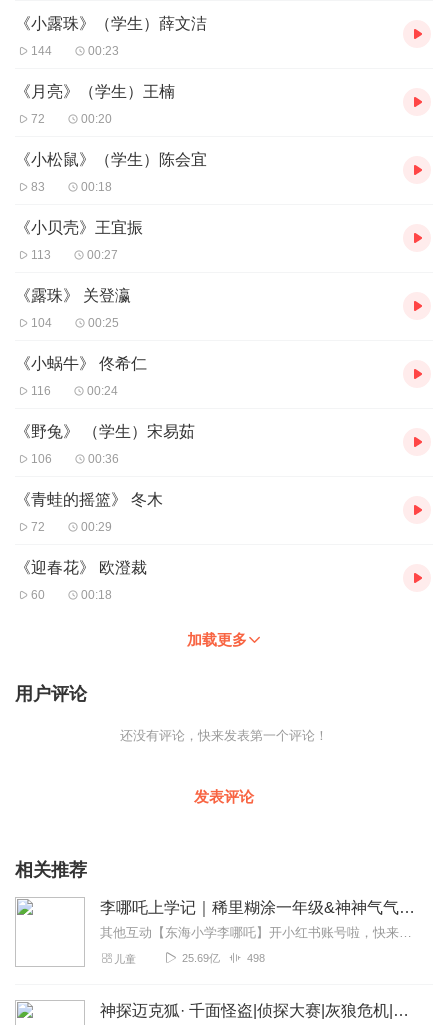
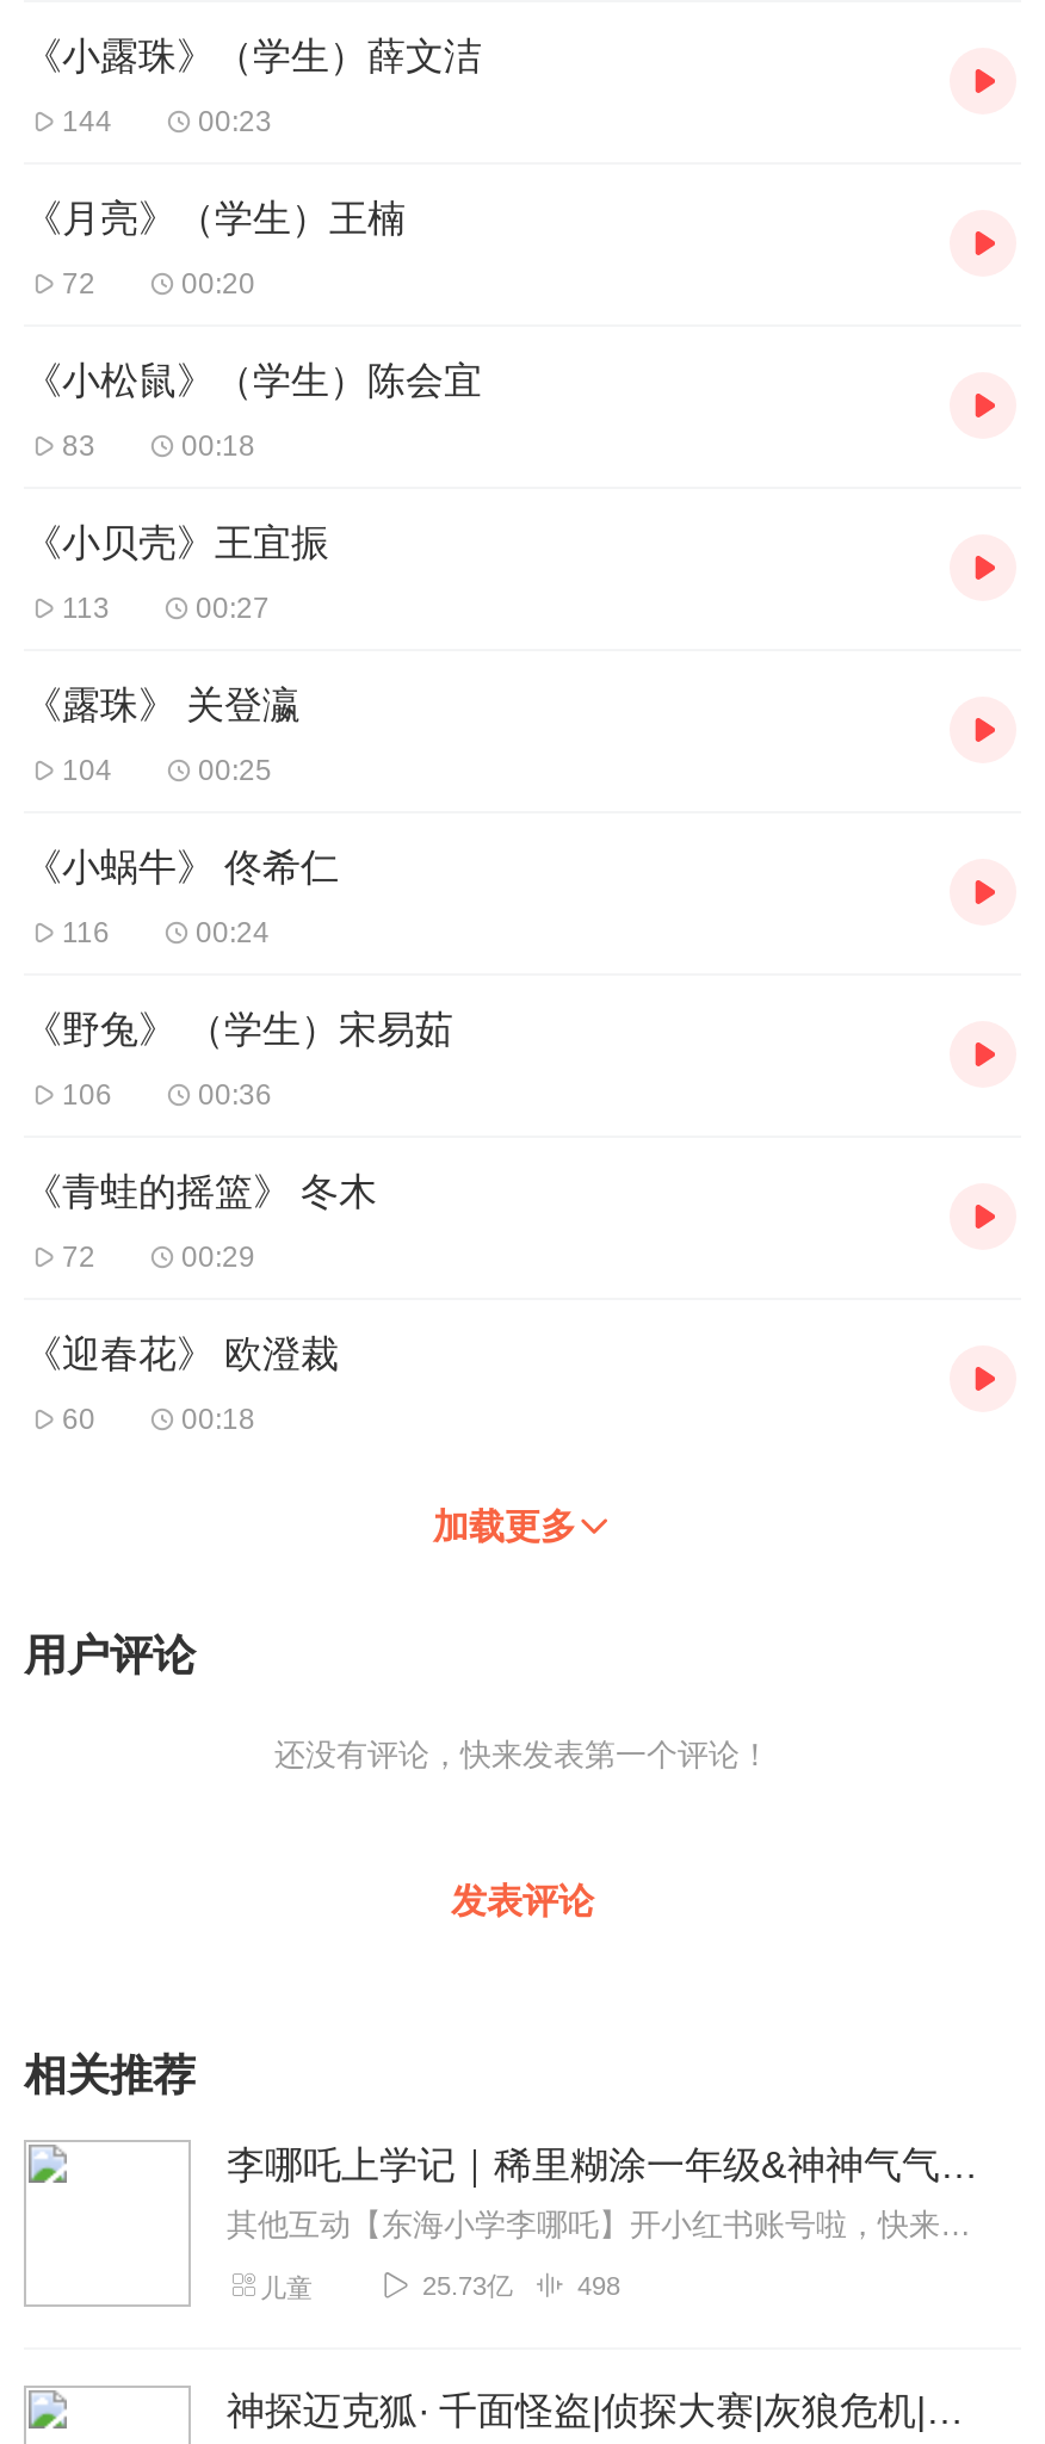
[182,952,220,964] 25.69亿 -> [422,2271,513,2300] 25.73亿

